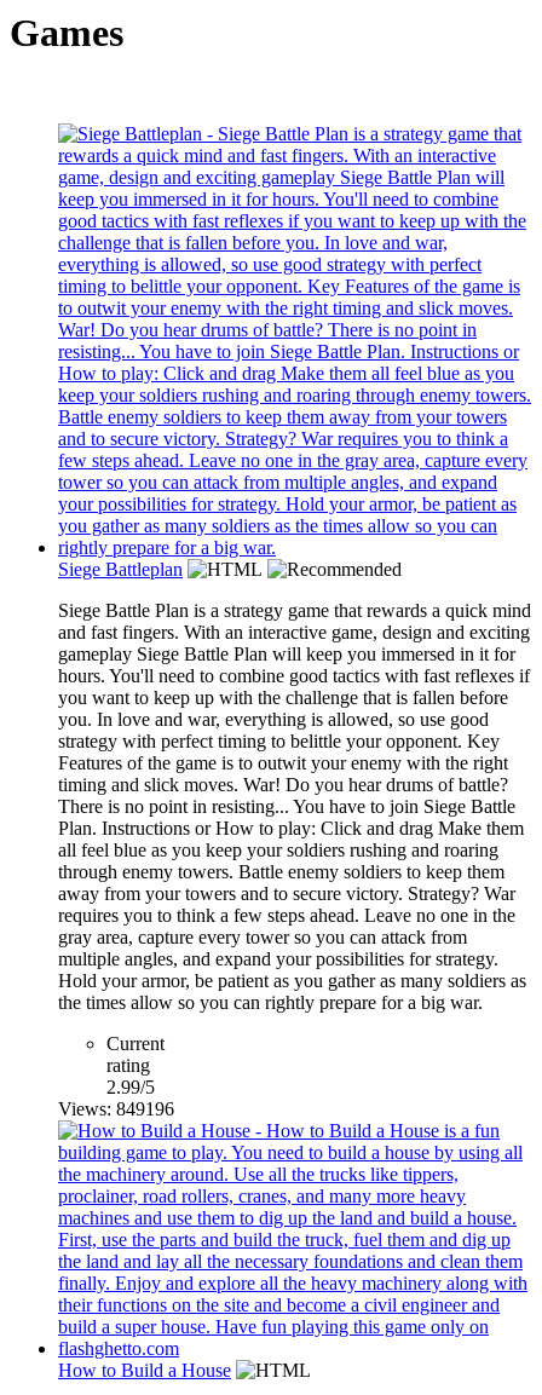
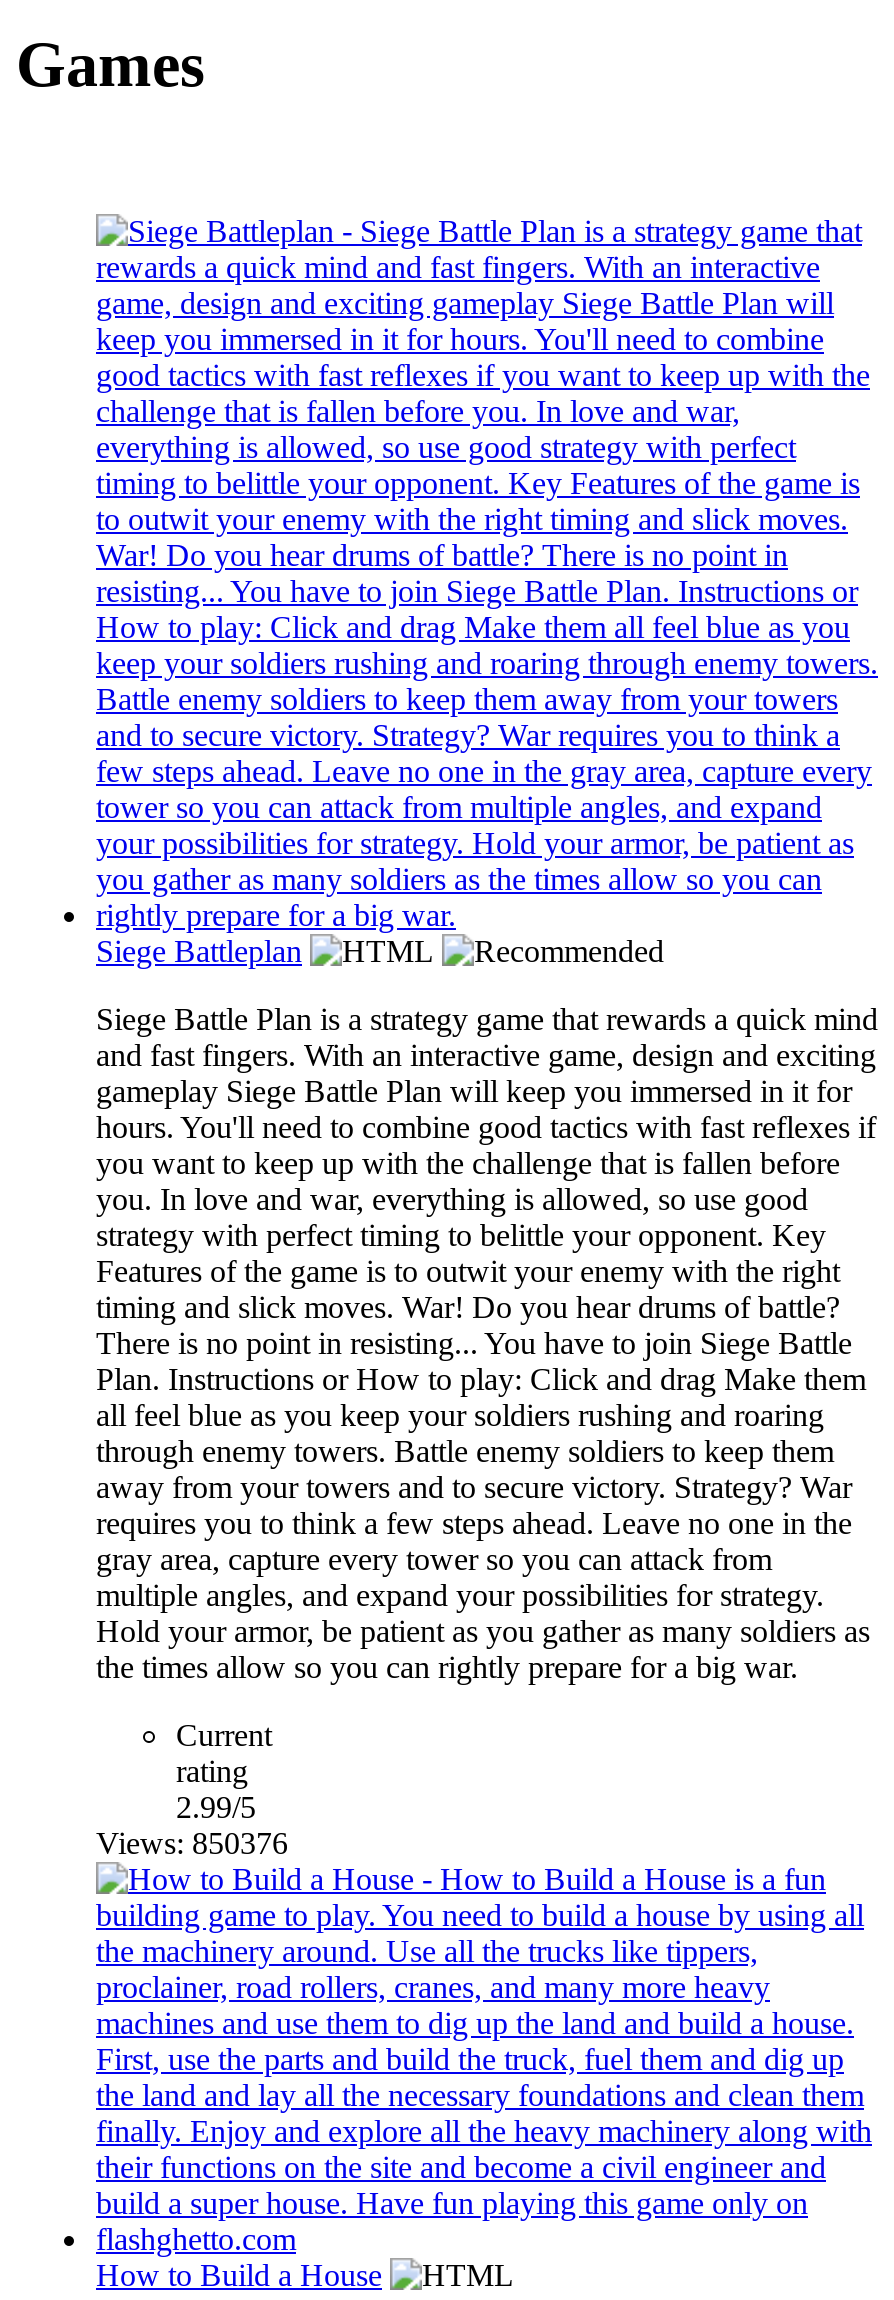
[58,1098,174,1119] Views: 849196 -> [96,1826,288,1860] Views: 850376

